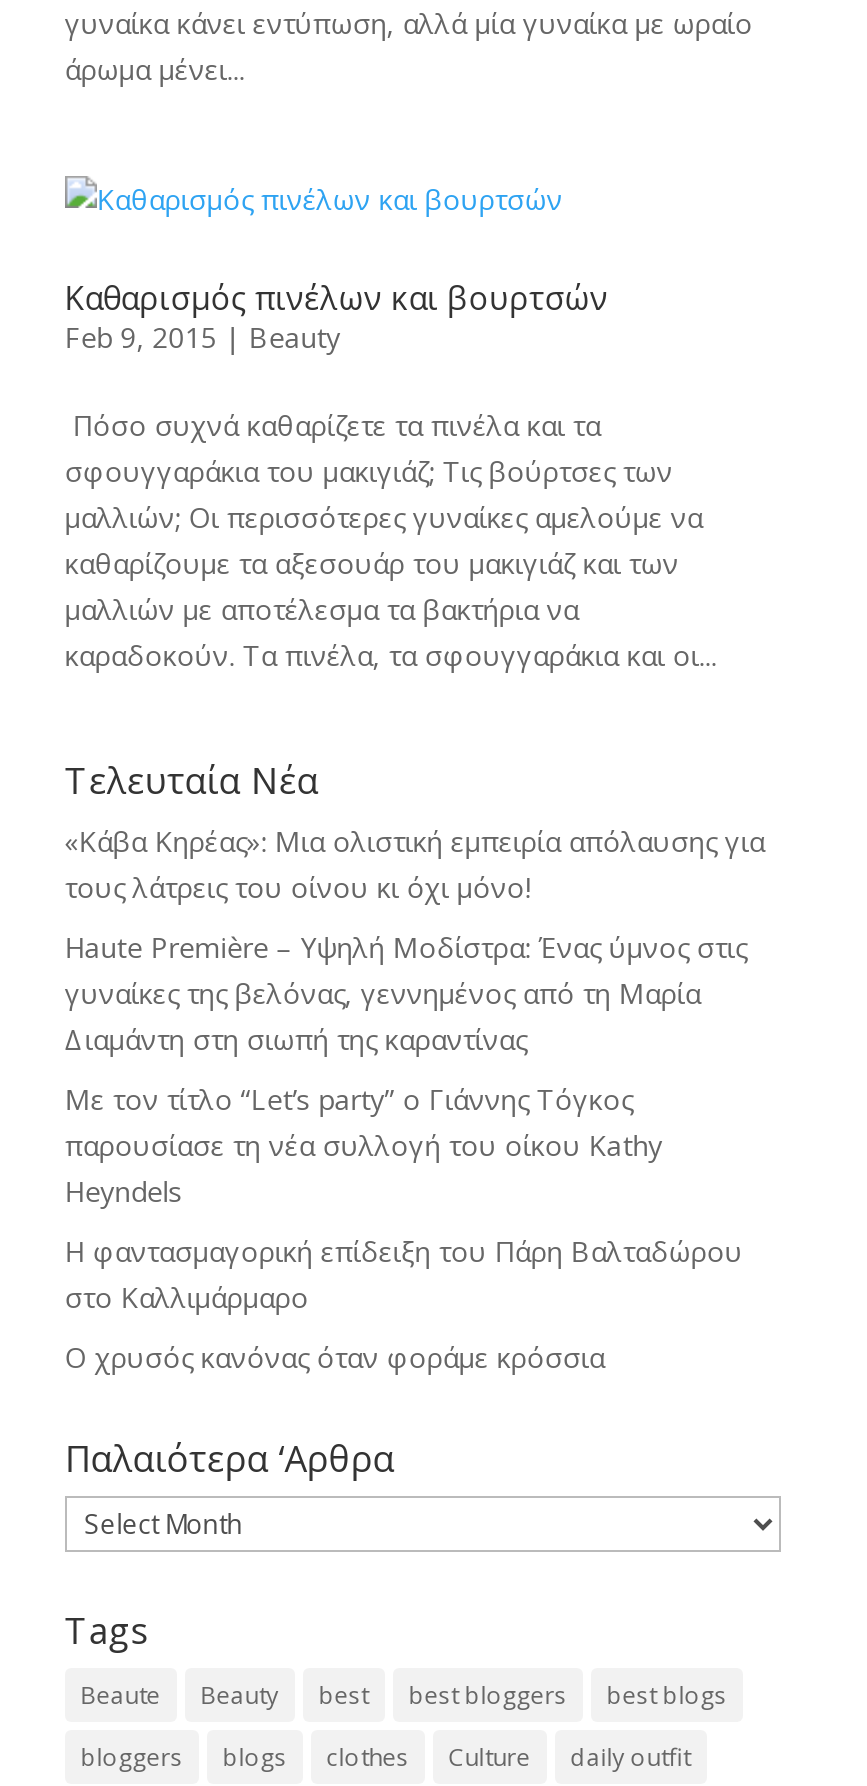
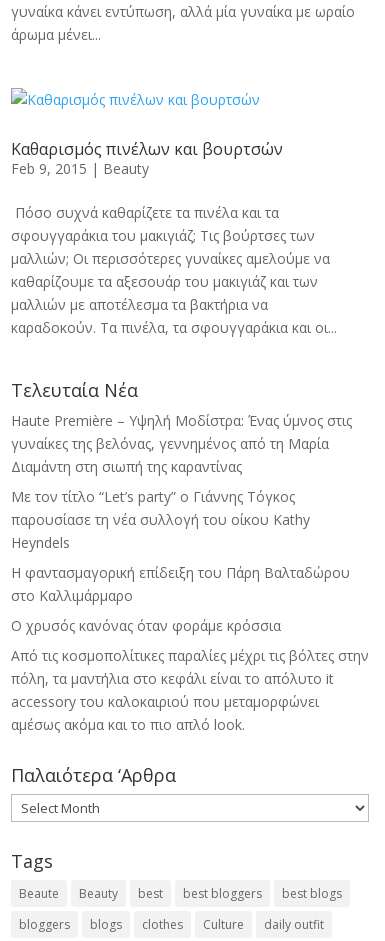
[65,822,765,906] «Κάβα Κηρέας»: Μια ολιστική εμπειρία απόλαυσης για | τους λάτρεις του οίνου κι όχι μόνο! -> none
moved [65,928,747,1376] -> [11,411,352,635]: Haute Première – Υψηλή Μοδίστρα: Ένας ύμνος στις | γυναίκες της βελόνας, γεννημένος από τη Μαρία | Διαμάντη στη σιωπή της καραντίνας | ... | στο Καλλιμάρμαρο | Ο χρυσός κανόνας όταν φοράμε κρόσσια
none -> [11,646,369,734] Από τις κοσμοπολίτικες παραλίες μέχρι τις βόλτες στην | πόλη, τα μαντήλια στο κεφάλι είναι το απόλυτο it | accessory του καλοκαιριού που μεταμορφώνει | αμέσως ακόμα και το πιο απλό look.

